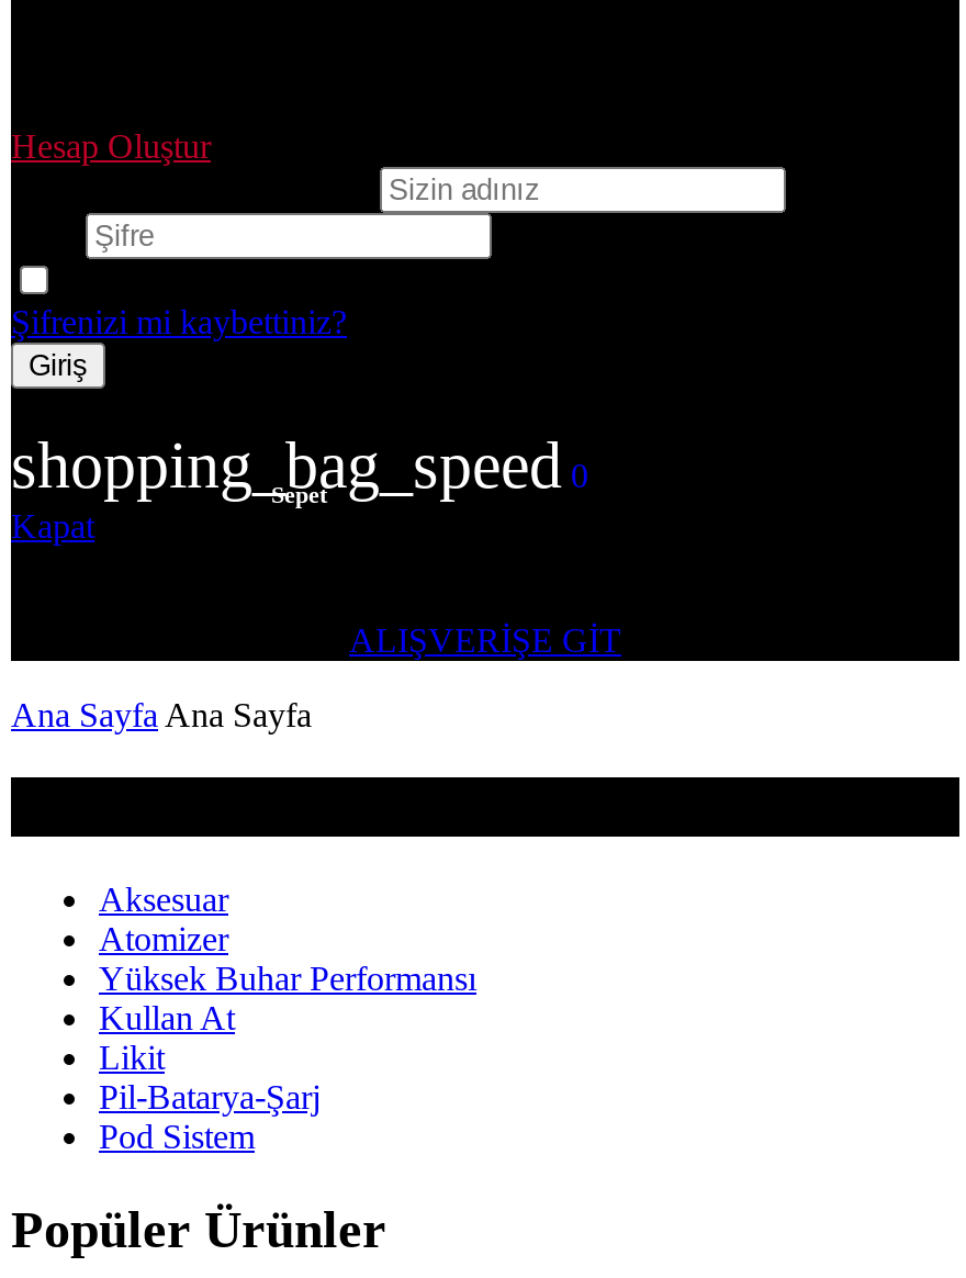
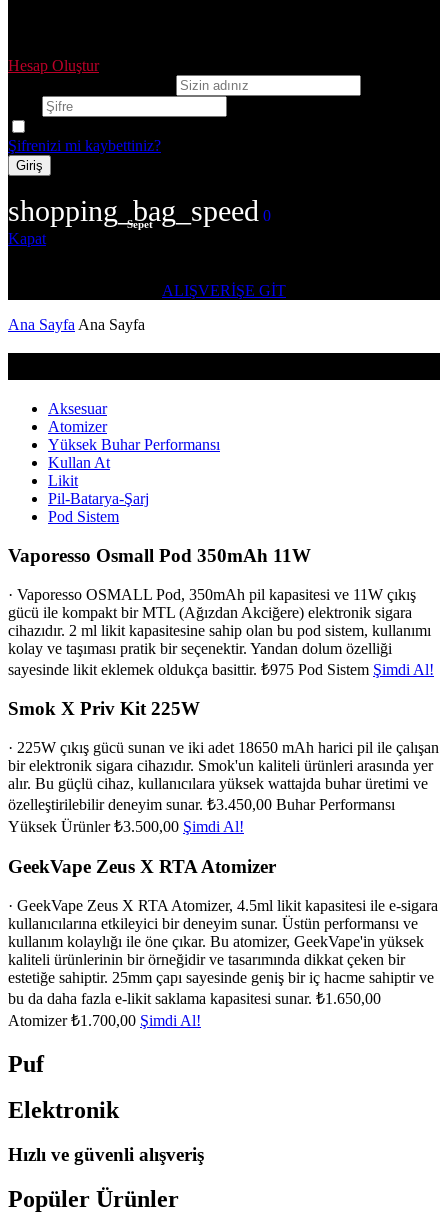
none -> [8,545,439,1165] Vaporesso Osmall Pod 350mAh 11W | · Vaporesso OSMALL Pod, 350mAh pil kapasitesi ve 11W çıkış | gücü ile kompakt bir MTL (Ağızdan Akciğere) elektronik sigara | cihazıdır. 2 ml likit kapasitesine sahip olan bu pod sistem, kullanımı | kolay ve taşıması pratik bir seçenektir. Yandan dolum özelliği | sayesinde likit eklemek oldukça basittir. ₺975 Pod Sistem Şimdi Al! | Smok X Priv Kit 225W | · 225W çıkış gücü sunan ve iki adet 18650 mAh harici pil ile çalışan | bir elektronik sigara cihazıdır. Smok'un kaliteli ürünleri arasında yer | alır. Bu güçlü cihaz, kullanıcılara yüksek wattajda buhar üretimi ve | özelleştirilebilir deneyim sunar. ₺3.450,00 Buhar Performansı | Yüksek Ürünler ₺3.500,00 Şimdi Al! | GeekVape Zeus X RTA Atomizer | · GeekVape Zeus X RTA Atomizer, 4.5ml likit kapasitesi ile e-sigara | kullanıcılarına etkileyici bir deneyim sunar. Üstün performansı ve | kullanım kolaylığı ile öne çıkar. Bu atomizer, GeekVape'in yüksek | kaliteli ürünlerinin bir örneğidir ve tasarımında dikkat çeken bir | estetiğe sahiptir. 25mm çapı sayesinde geniş bir iç hacme sahiptir ve | bu da daha fazla e-likit saklama kapasitesi sunar. ₺1.650,00 | Atomizer ₺1.700,00 Şimdi Al! | Puf | Elektronik | Hızlı ve güvenli alışveriş

